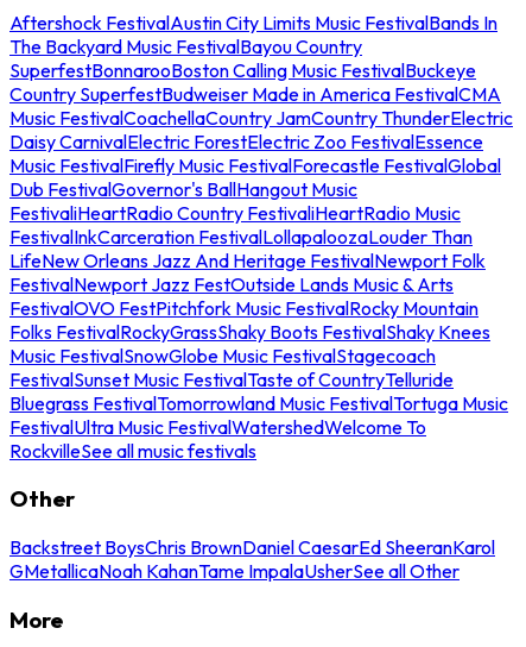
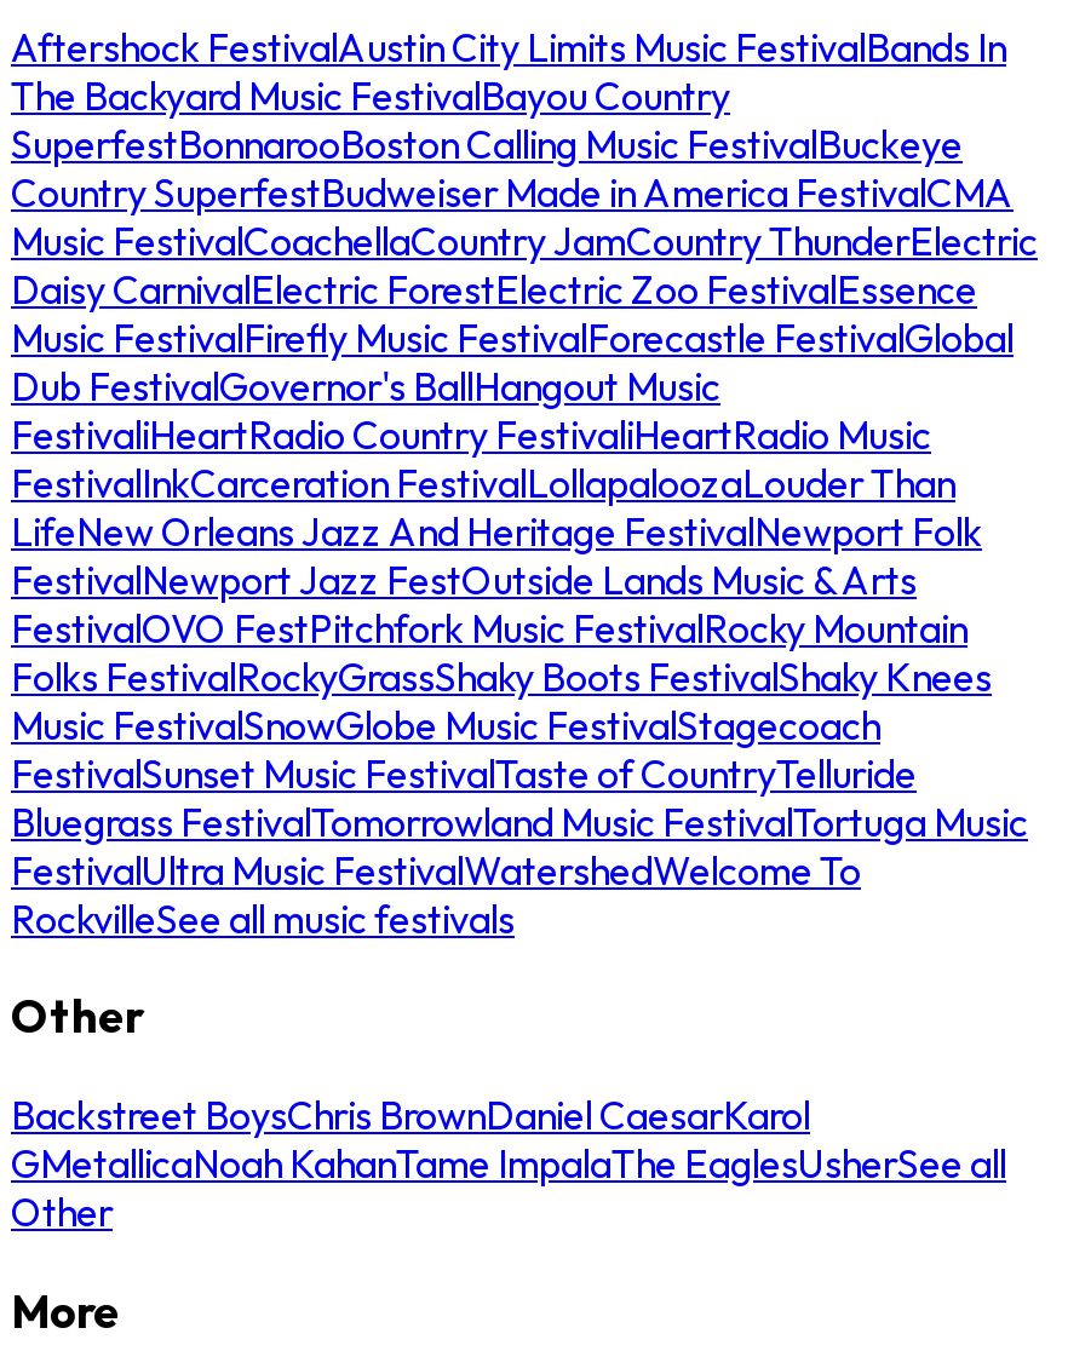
[9,535,495,583] Backstreet BoysChris BrownDaniel CaesarEd SheeranKarol | GMetallicaNoah KahanTame ImpalaUsherSee all Other -> [11,1091,1006,1236] Backstreet BoysChris BrownDaniel CaesarKarol | GMetallicaNoah KahanTame ImpalaThe EaglesUsherSee all | Other

